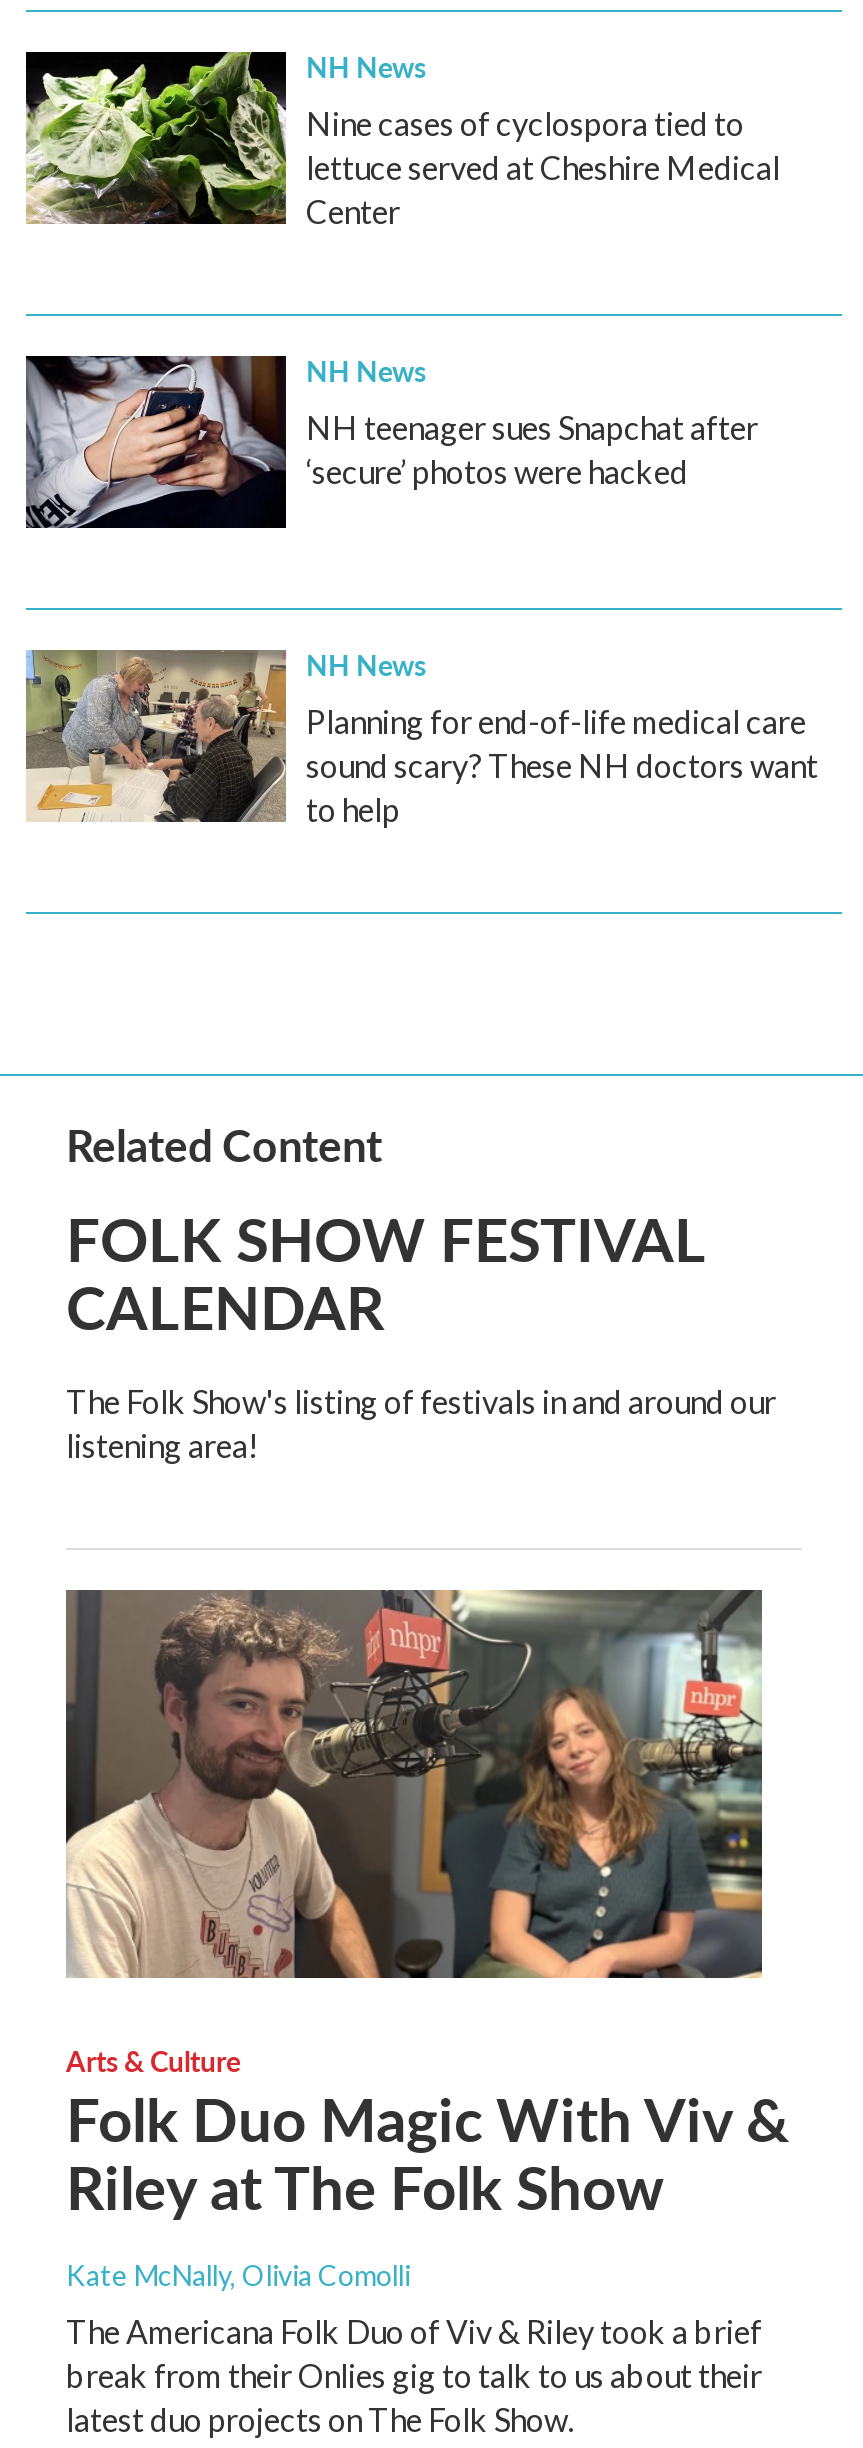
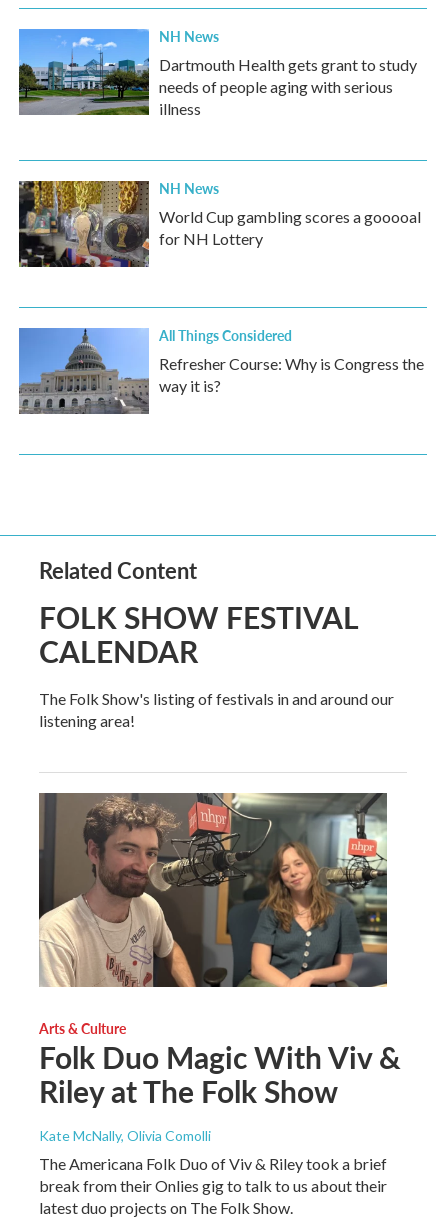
[24,50,780,230] [image] | Nine cases of cyclospora tied to | lettuce served at Cheshire Medical | Center -> [18,28,417,118] [image] | Dartmouth Health gets grant to study | needs of people aging with serious | illness
[24,354,758,530] [image] | NH teenager sues Snapchat after | ‘secure’ photos were hacked -> [18,180,421,268] [image] | World Cup gambling scores a gooooal | for NH Lottery
[24,644,818,828] [image] | NH News | Planning for end-of-life medical care | sound scary? These NH doctors want | to help -> [18,325,424,415] [image] | All Things Considered | Refresher Course: Why is Congress the | way it is?

